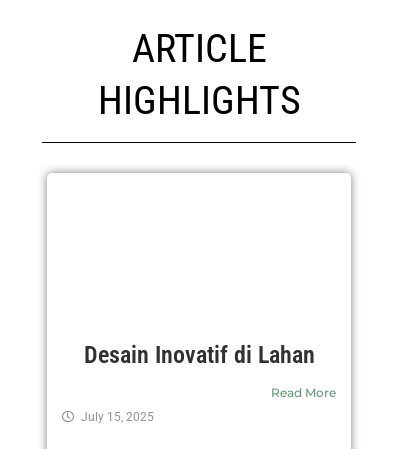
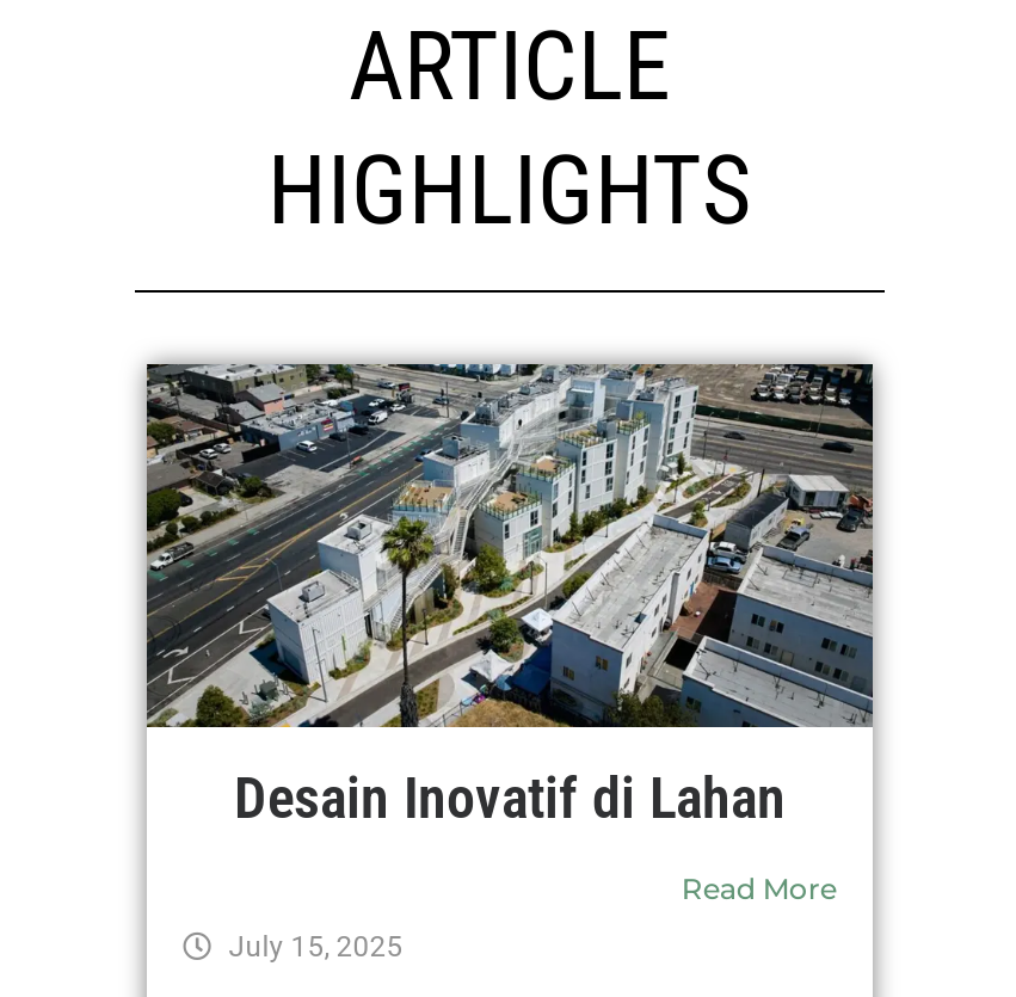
none -> [144,362,875,730] [image]

